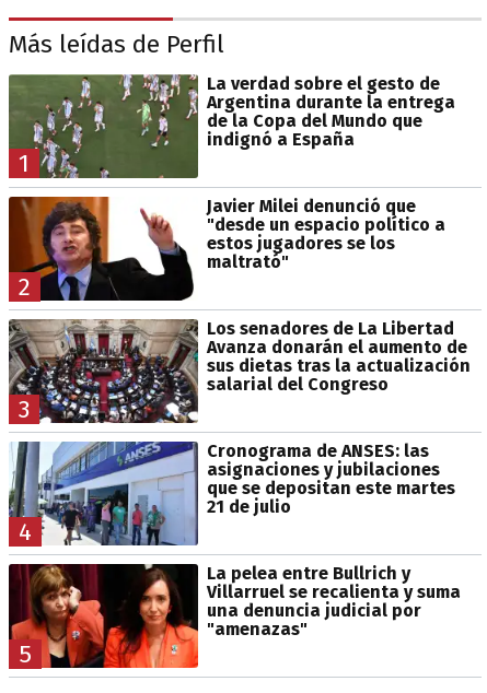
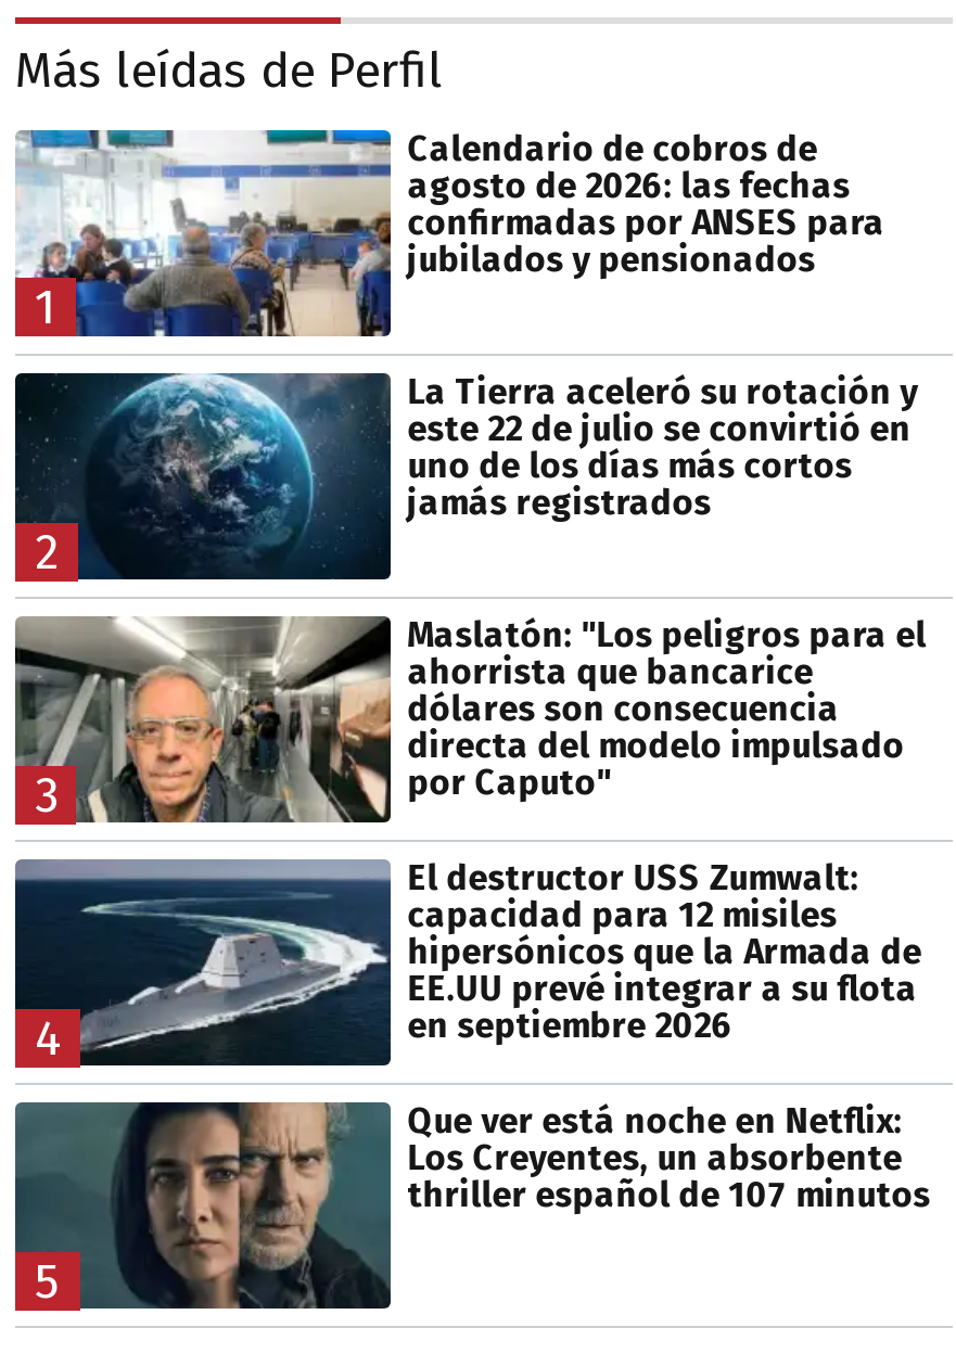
[8,73,455,179] [image] | La verdad sobre el gesto de | Argentina durante la entrega | de la Copa del Mundo que | indignó a España -> [15,128,885,336] [image] | Calendario de cobros de | agosto de 2026: las fechas | confirmadas por ANSES para | jubilados y pensionados
[9,196,445,302] [image] | Javier Milei denunció que | "desde un espacio político a | estos jugadores se los | maltrató" -> [15,371,918,582] [image] | La Tierra aceleró su rotación y | este 22 de julio se convirtió en | uno de los días más cortos | jamás registrados
[9,318,470,424] [image] | Los senadores de La Libertad | Avanza donarán el aumento de | sus dietas tras la actualización | salarial del Congreso -> [15,615,926,825] [image] | Maslatón: "Los peligros para el | ahorrista que bancarice | dólares son consecuencia | directa del modelo impulsado | por Caputo"
[8,441,455,547] [image] | Cronograma de ANSES: las | asignaciones y jubilaciones | que se depositan este martes | 21 de julio -> [13,858,922,1068] [image] | El destructor USS Zumwalt: | capacidad para 12 misiles | hipersónicos que la Armada de | EE.UU prevé integrar a su flota | en septiembre 2026
[9,563,461,669] [image] | La pelea entre Bullrich y | Villarruel se recalienta y suma | una denuncia judicial por | "amenazas" -> [13,1100,931,1311] [image] | Que ver está noche en Netflix: | Los Creyentes, un absorbente | thriller español de 107 minutos

